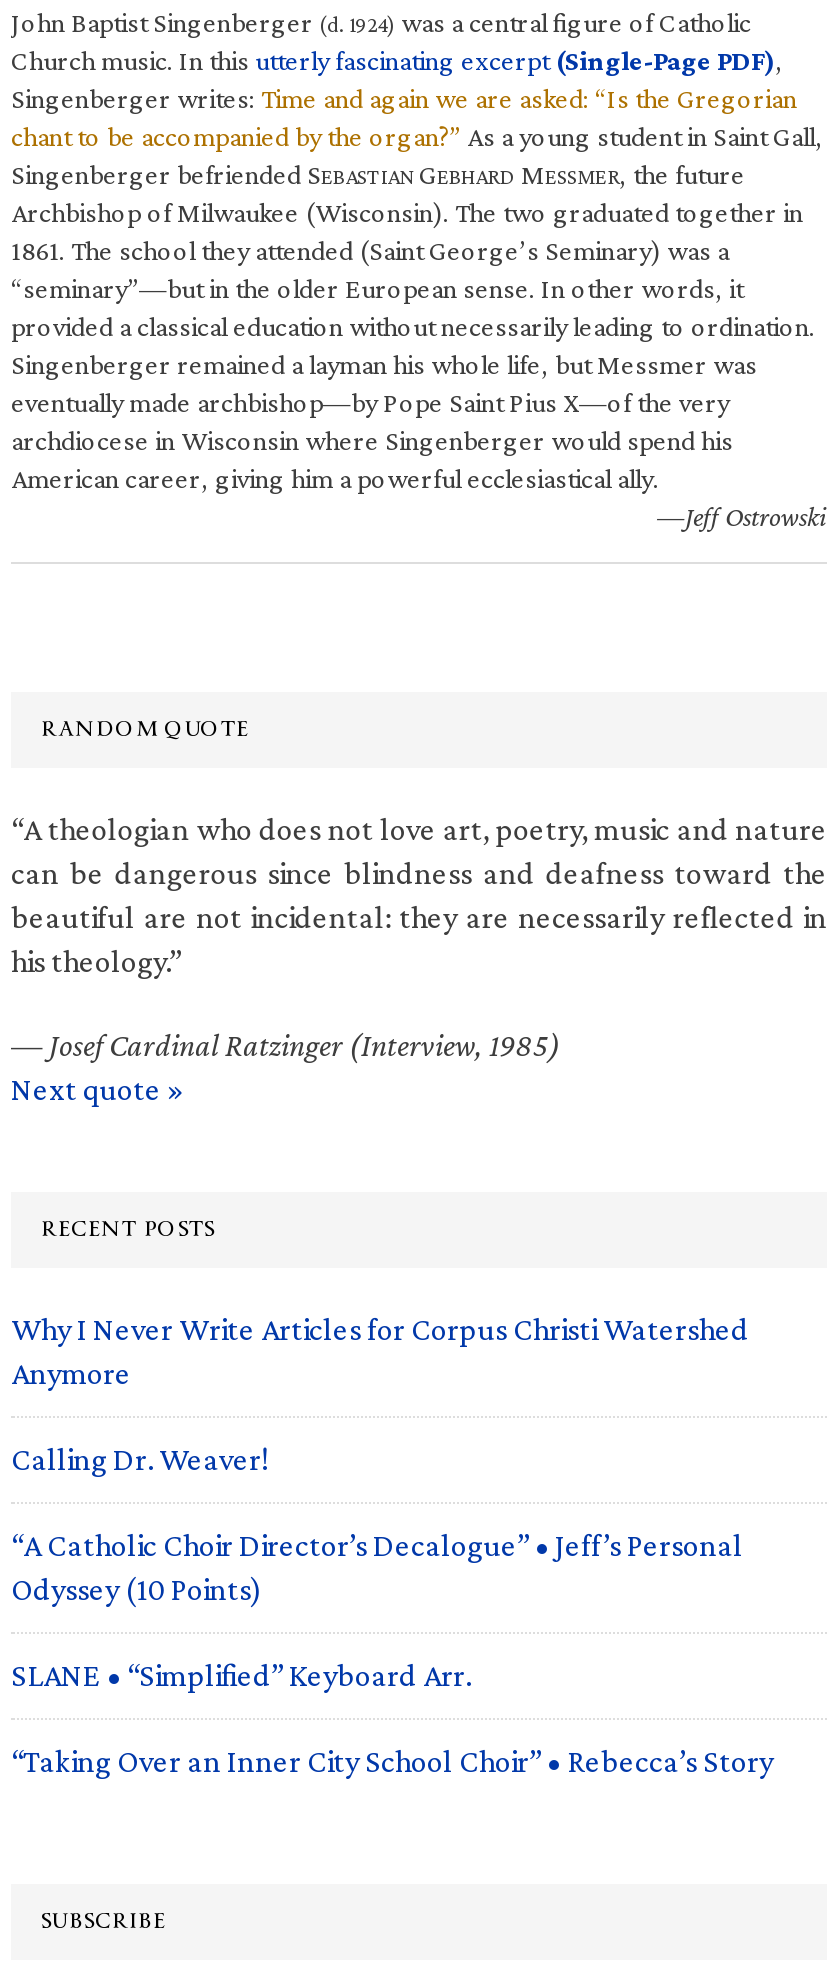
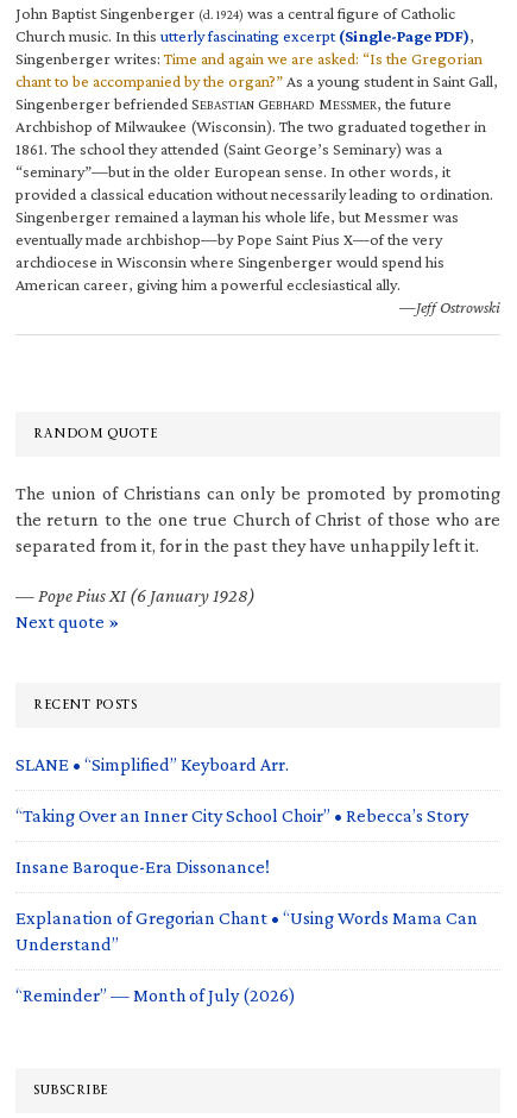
[11,812,827,978] “A theologian who does not love art, poetry, music and nature | can be dangerous since blindness and deafness toward the | beautiful are not incidental: they are necessarily reflected in | his theology.” -> [15,483,500,555] The union of Christians can only be promoted by promoting | the return to the one true Church of Christ of those who are | separated from it, for in the past they have unhappily left it.
[11,1028,561,1062] — Josef Cardinal Ratzinger (Interview, 1985) -> [15,585,256,605] — Pope Pius XI (6 January 1928)
[11,1312,749,1606] Why I Never Write Articles for Corpus Christi Watershed | Anymore | Calling Dr. Weaver! | “A Catholic Choir Director’s Decalogue” • Jeff’s Personal | Odyssey (10 Points) -> none
moved [11,1658,773,1778] -> [15,754,468,825]: SLANE • “Simplified” Keyboard Arr. | “Taking Over an Inner City School Choir” • Rebecca’s Story
none -> [15,856,478,1005] Insane Baroque-Era Dissonance! | Explanation of Gregorian Chant • “Using Words Mama Can | Understand” | “Reminder” — Month of July (2026)

